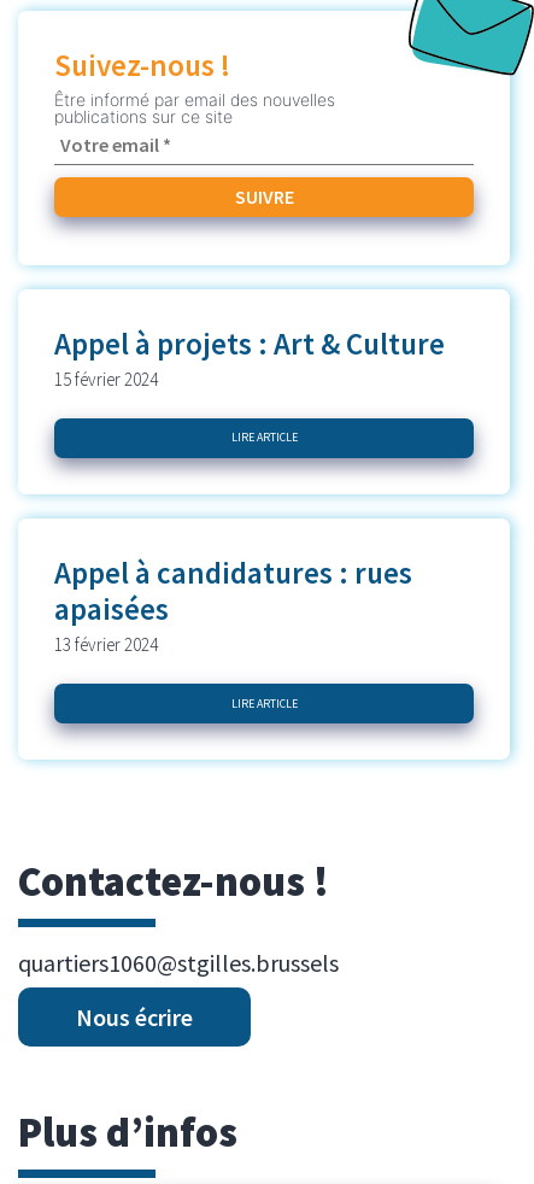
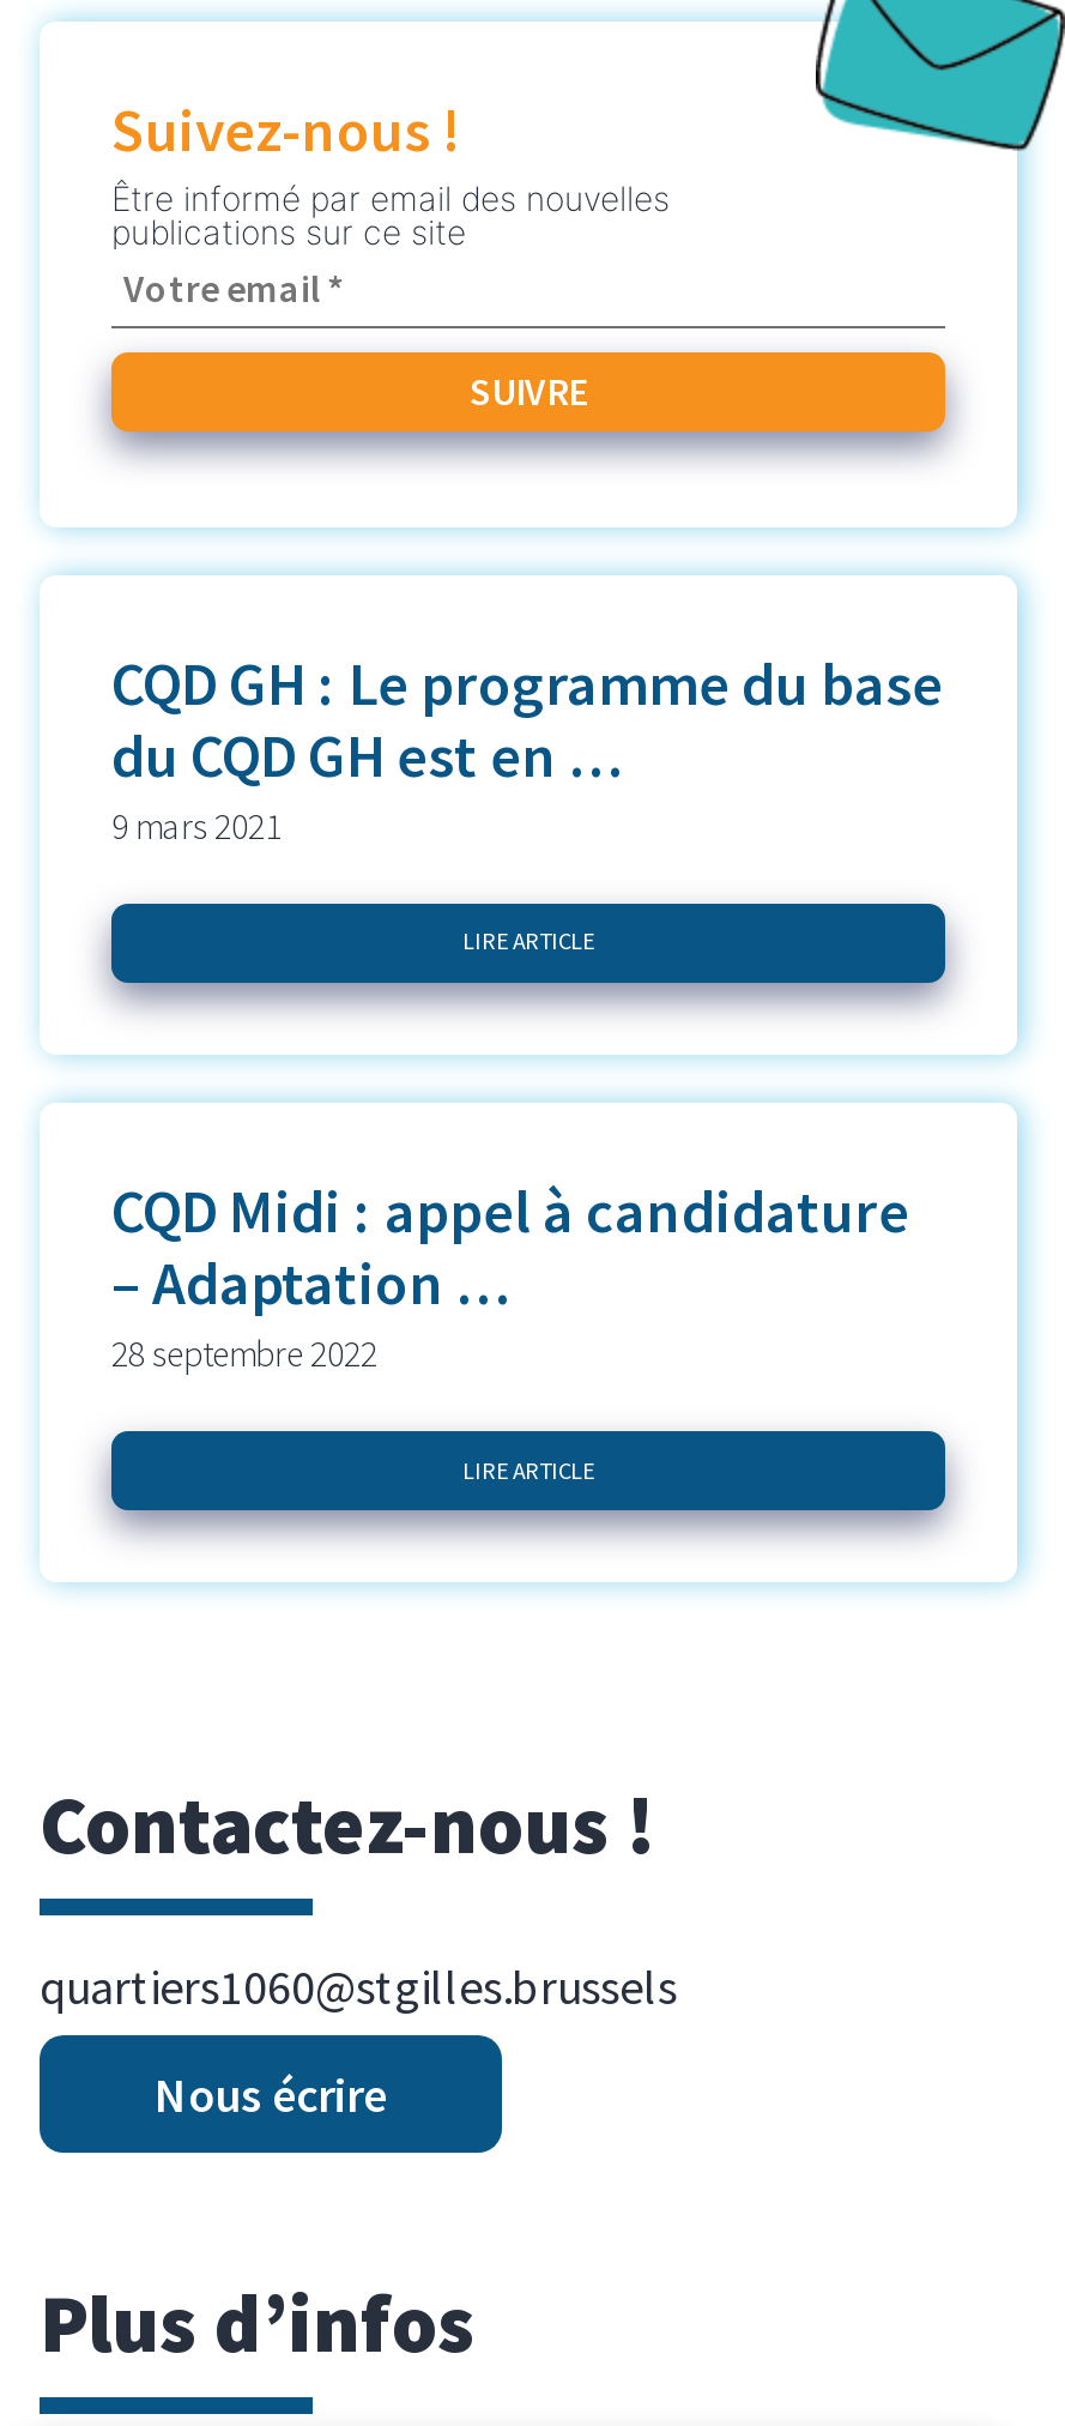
[54,324,445,390] Appel à projets : Art & Culture | 15 février 2024 -> [111,644,943,847] CQD GH : Le programme du base | du CQD GH est en ... | 9 mars 2021
[54,553,412,656] Appel à candidatures : rues | apaisées | 13 février 2024 -> [111,1172,909,1376] CQD Midi : appel à candidature | – Adaptation ... | 28 septembre 2022

